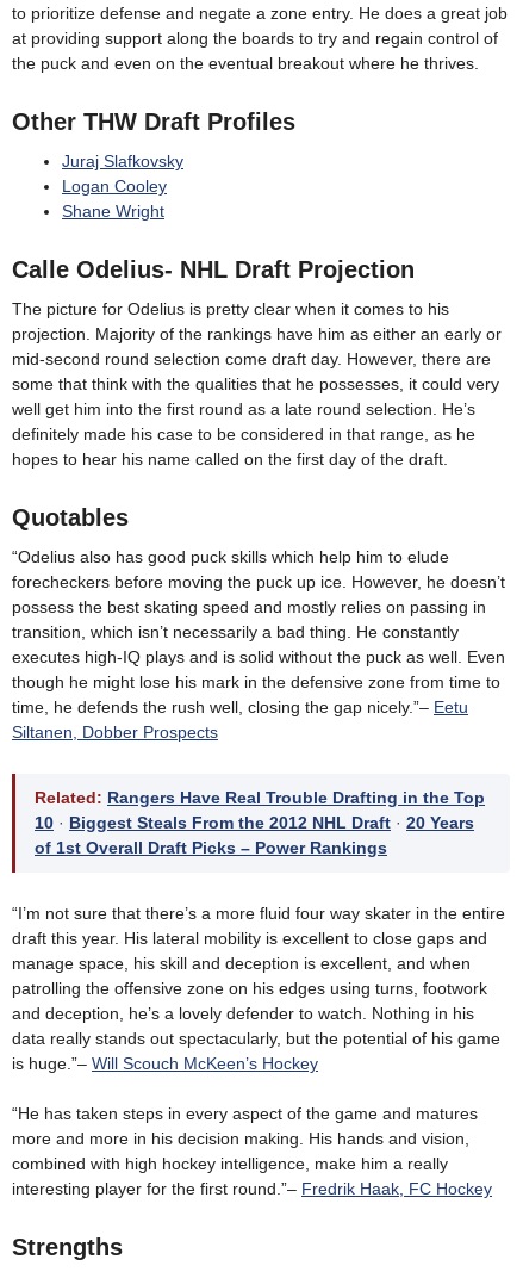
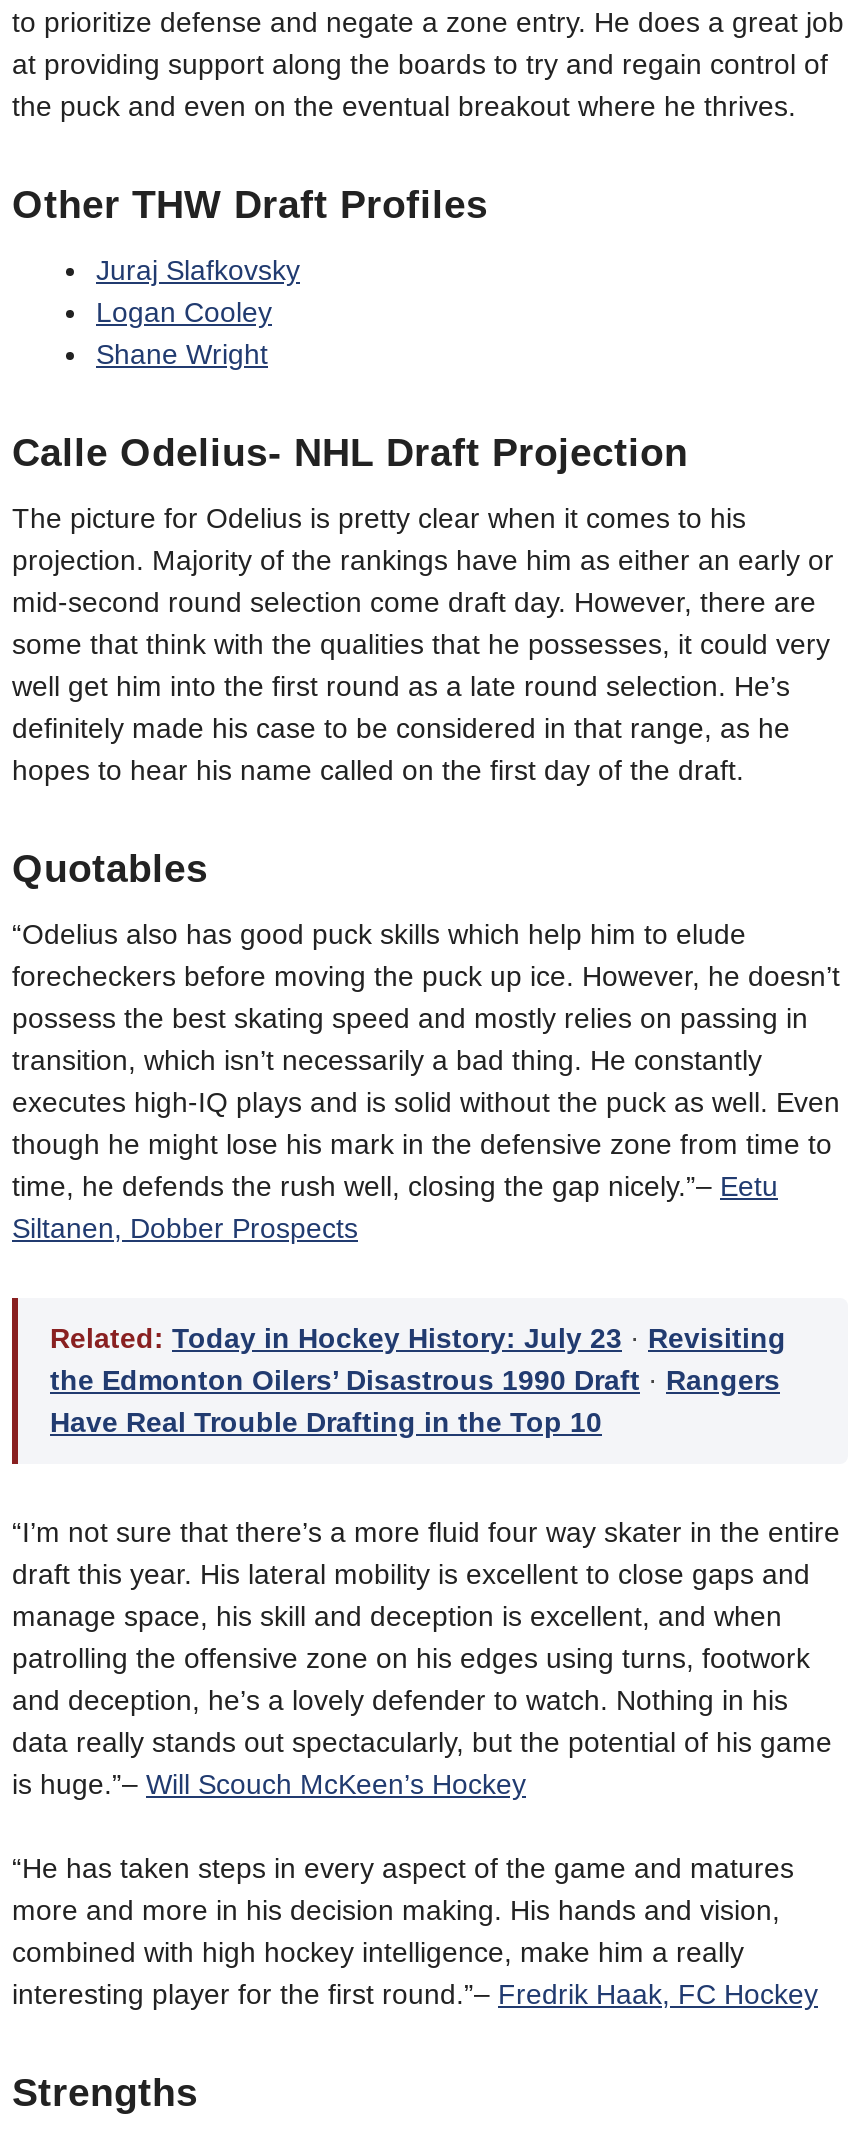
[35,788,485,857] Related: Rangers Have Real Trouble Drafting in the Top | 10 · Biggest Steals From the 2012 NHL Draft · 20 Years | of 1st Overall Draft Picks – Power Rankings -> [50,1322,786,1438] Related: Today in Hockey History: July 23 · Revisiting | the Edmonton Oilers’ Disastrous 1990 Draft · Rangers | Have Real Trouble Drafting in the Top 10

